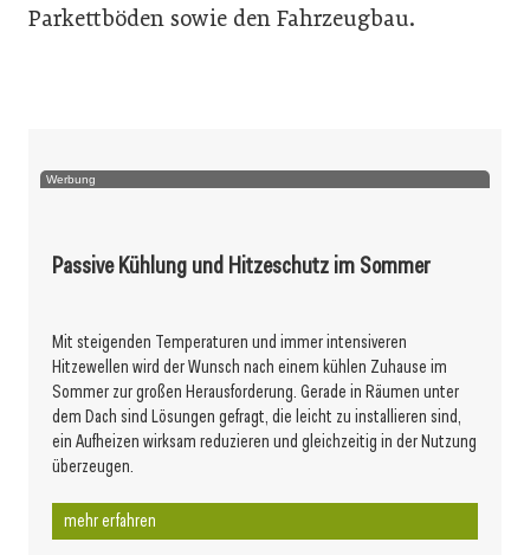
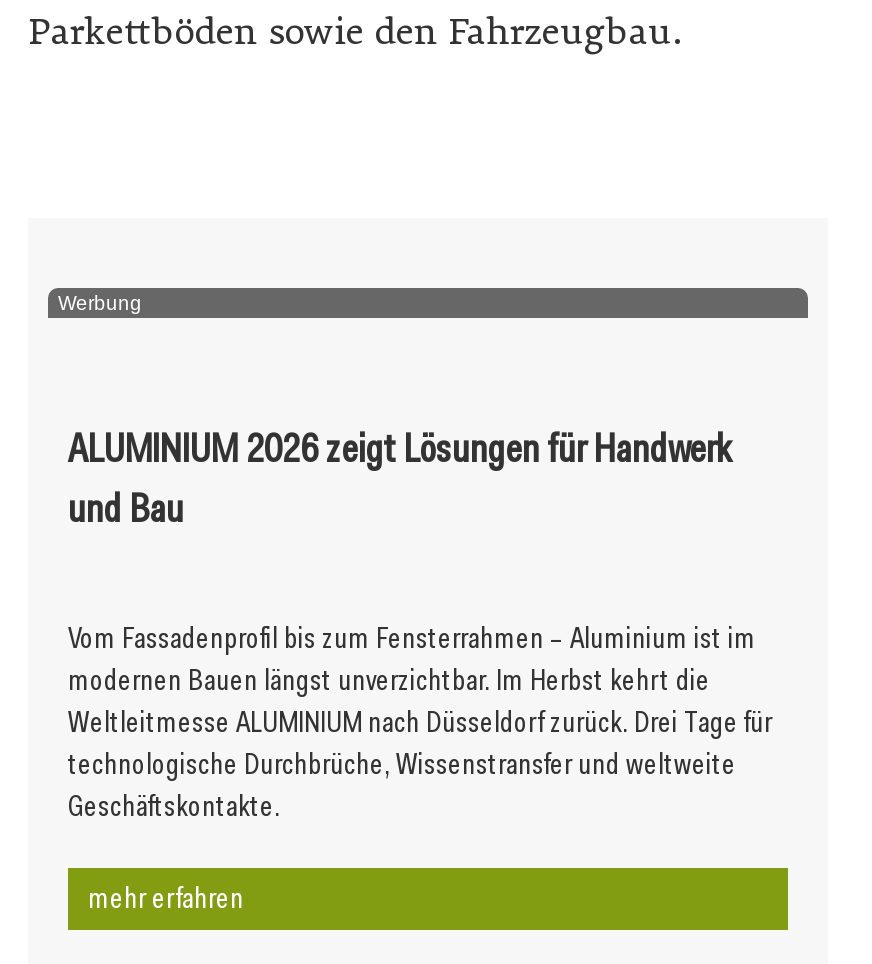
[52,250,429,280] Passive Kühlung und Hitzeschutz im Sommer -> [68,422,732,534] ALUMINIUM 2026 zeigt Lösungen für Handwerk | und Bau
[52,330,477,478] Mit steigenden Temperaturen und immer intensiveren | Hitzewellen wird der Wunsch nach einem kühlen Zuhause im | Sommer zur großen Herausforderung. Gerade in Räumen unter | dem Dach sind Lösungen gefragt, die leicht zu installieren sind, | ein Aufheizen wirksam reduzieren und gleichzeitig in der Nutzung | überzeugen. -> [68,618,772,826] Vom Fassadenprofil bis zum Fensterrahmen – Aluminium ist im | modernen Bauen längst unverzichtbar. Im Herbst kehrt die | Weltleitmesse ALUMINIUM nach Düsseldorf zurück. Drei Tage für | technologische Durchbrüche, Wissenstransfer und weltweite | Geschäftskontakte.

